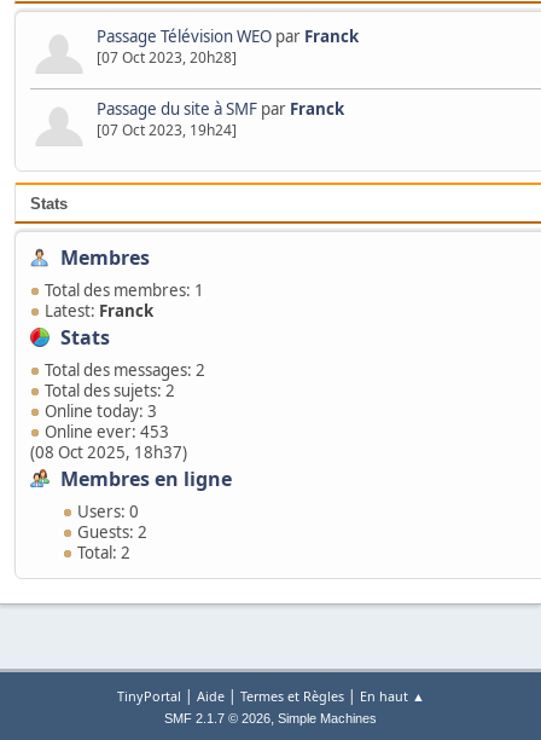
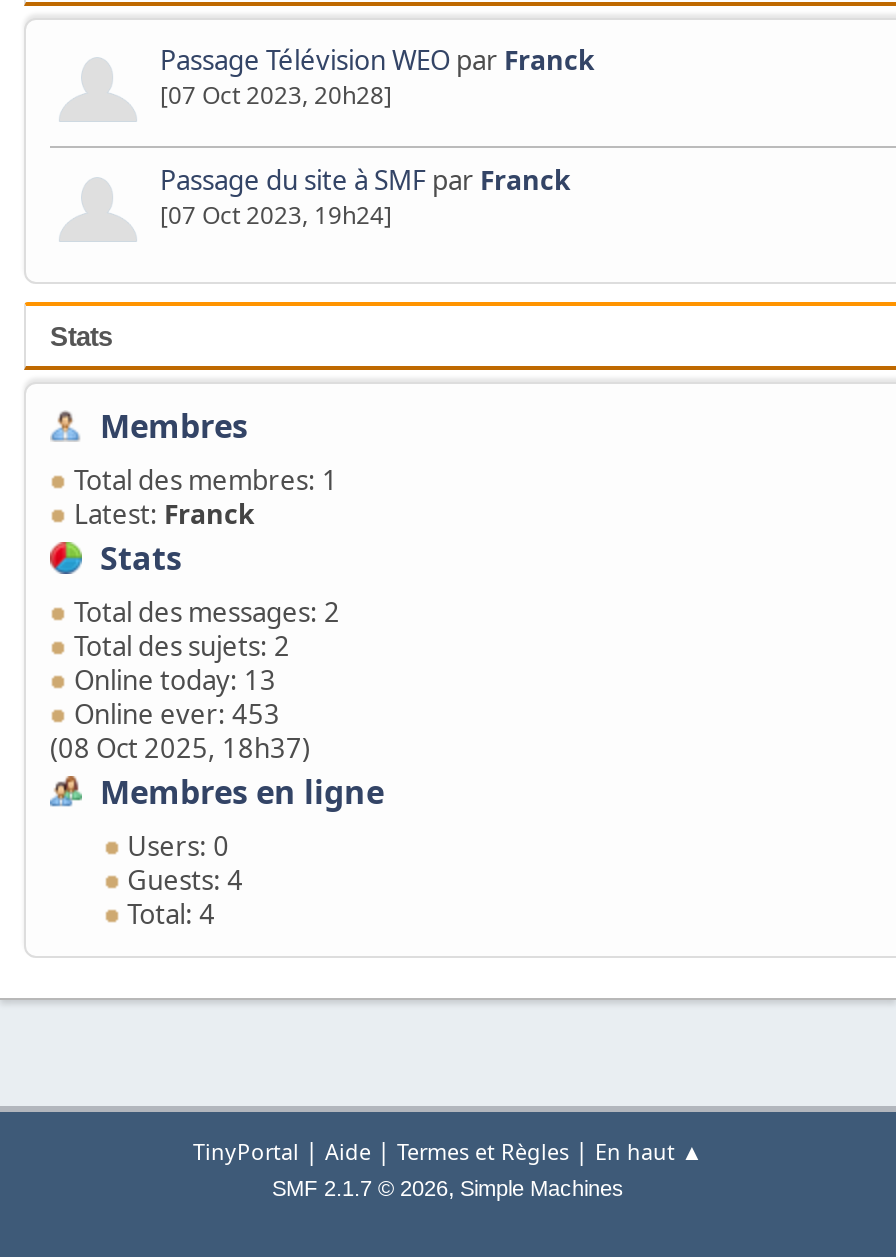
[45,400,157,422] Online today: 3 -> [74,662,276,698] Online today: 13
[77,521,147,543] Guests: 2 -> [127,862,243,898] Guests: 4
[77,542,130,563] Total: 2 -> [127,896,215,932] Total: 4

